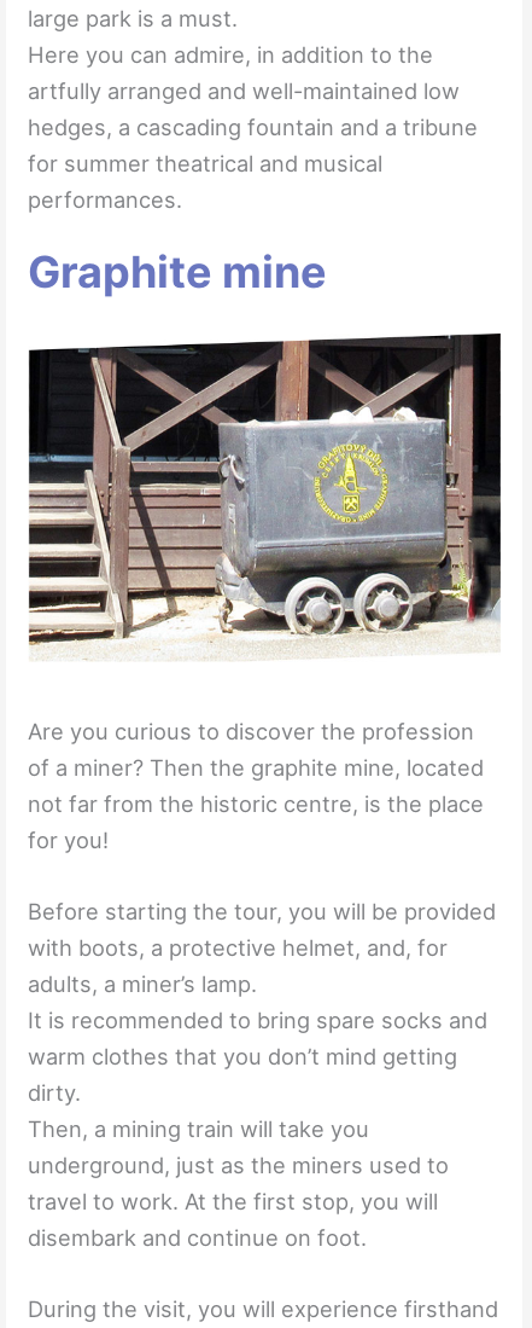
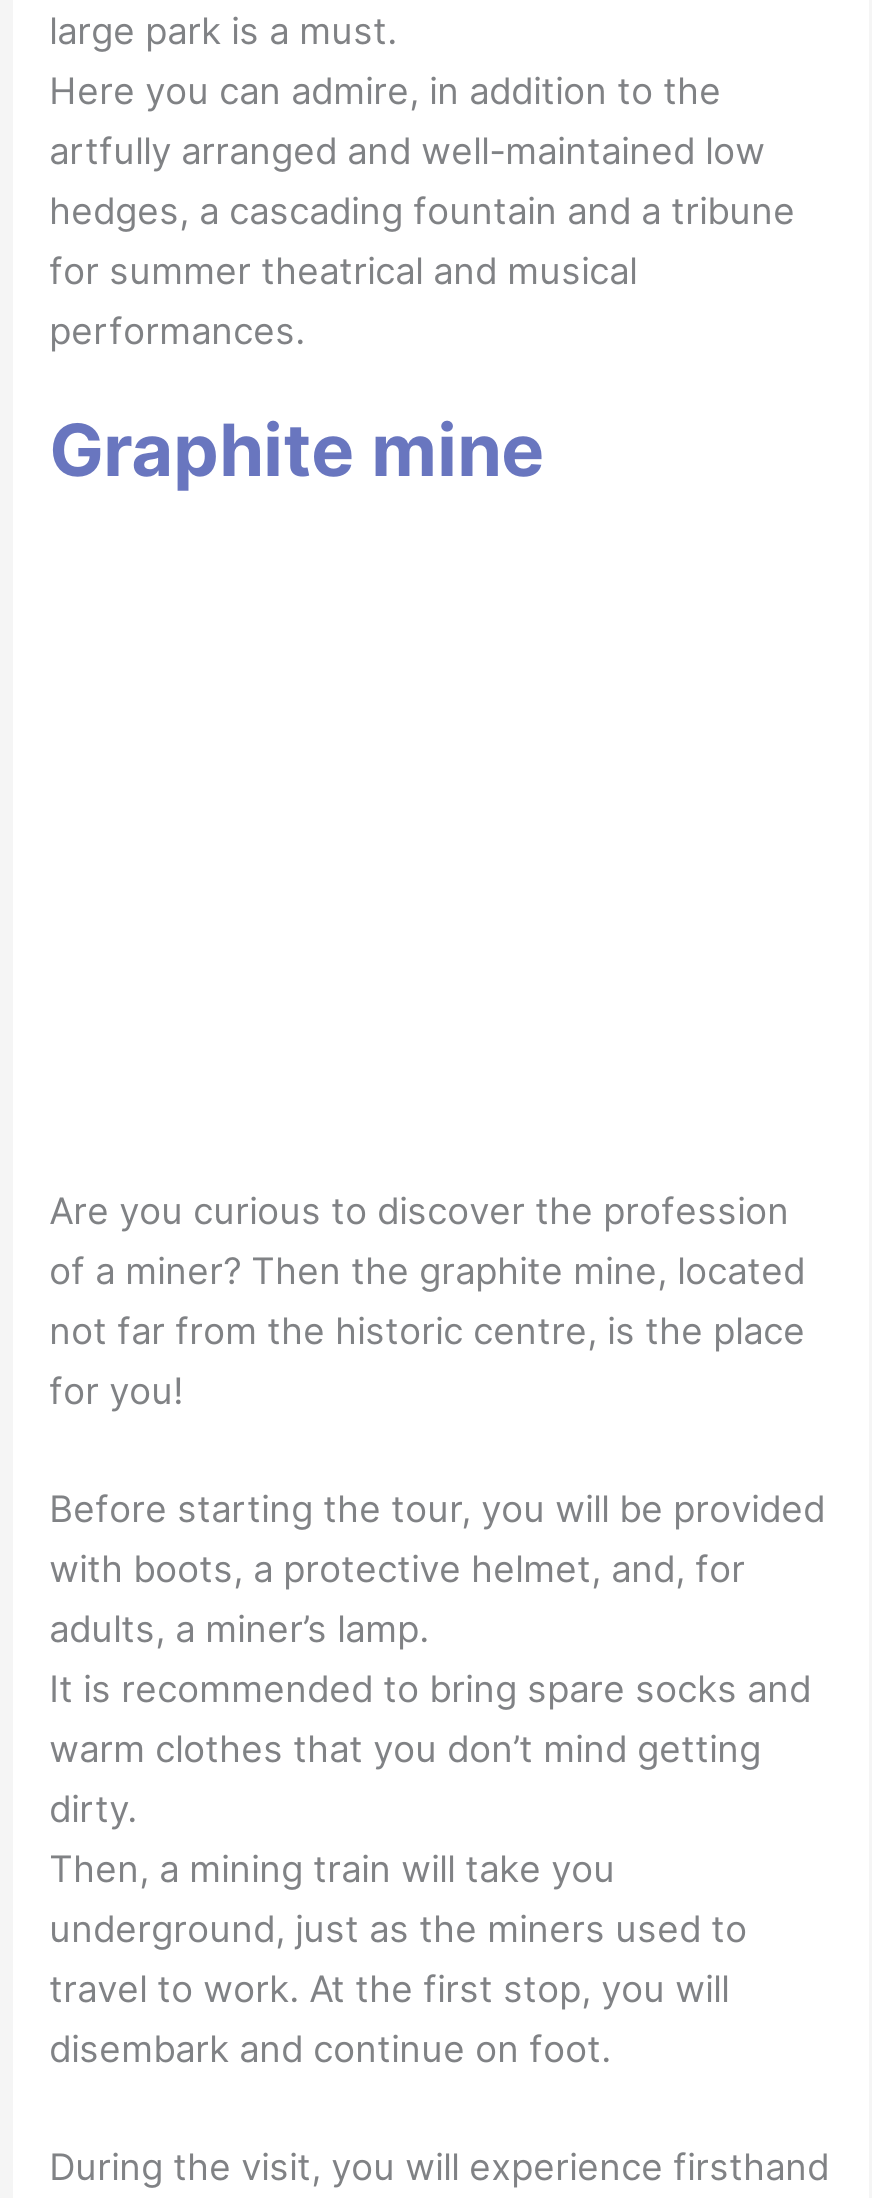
[28,332,502,660] [image] -> none

